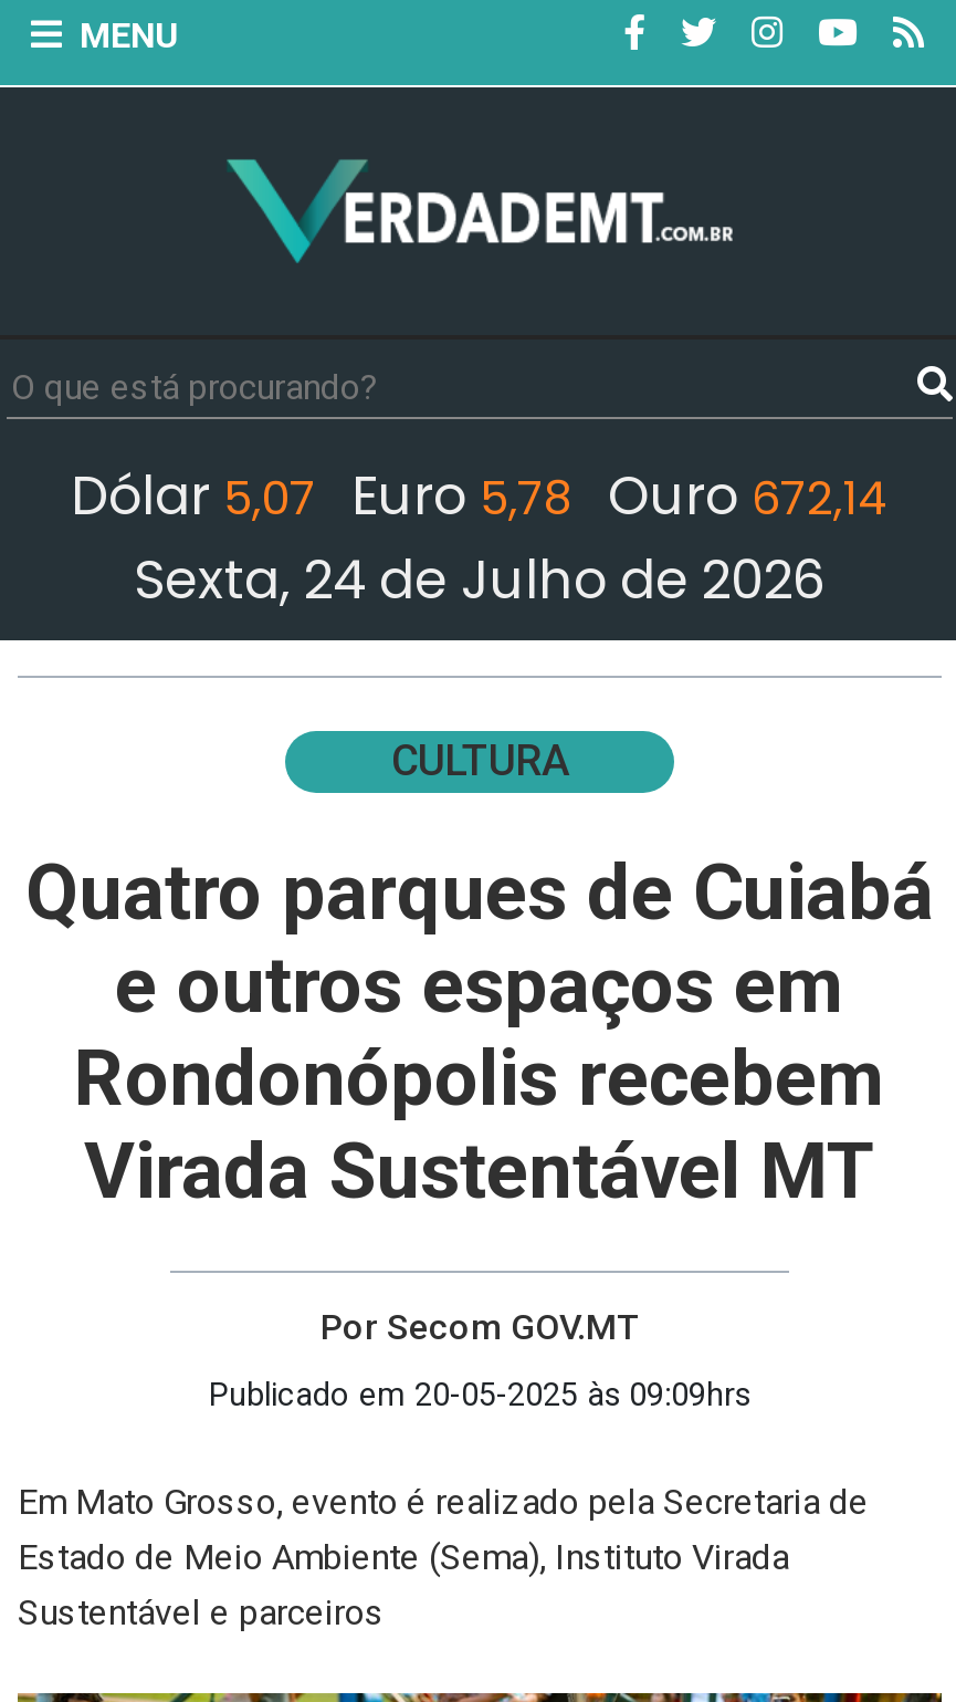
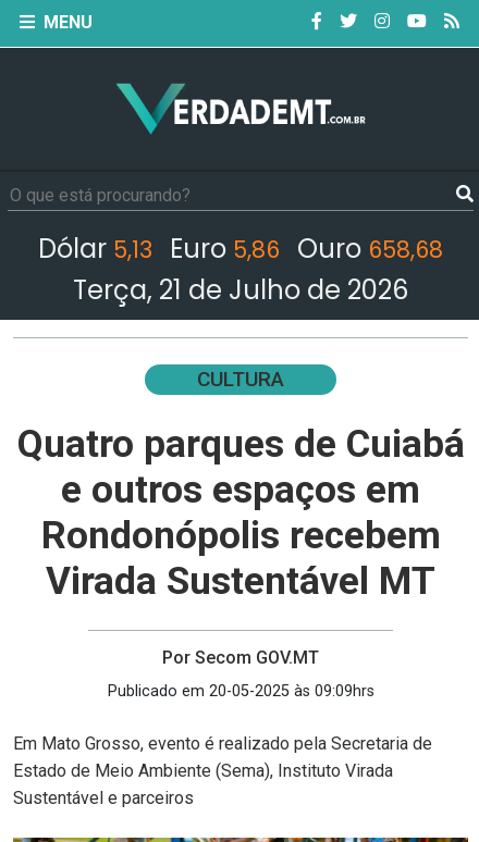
[71,458,889,531] Dólar 5,07 Euro 5,78 Ouro 672,14 -> [38,230,443,266] Dólar 5,13 Euro 5,86 Ouro 658,68
[134,542,826,615] Sexta, 24 de Julho de 2026 -> [73,272,408,308] Terça, 21 de Julho de 2026

